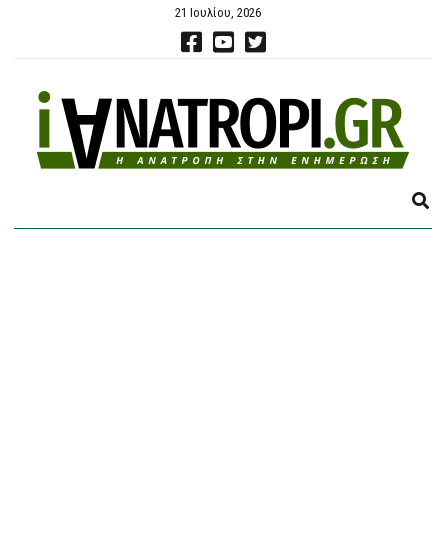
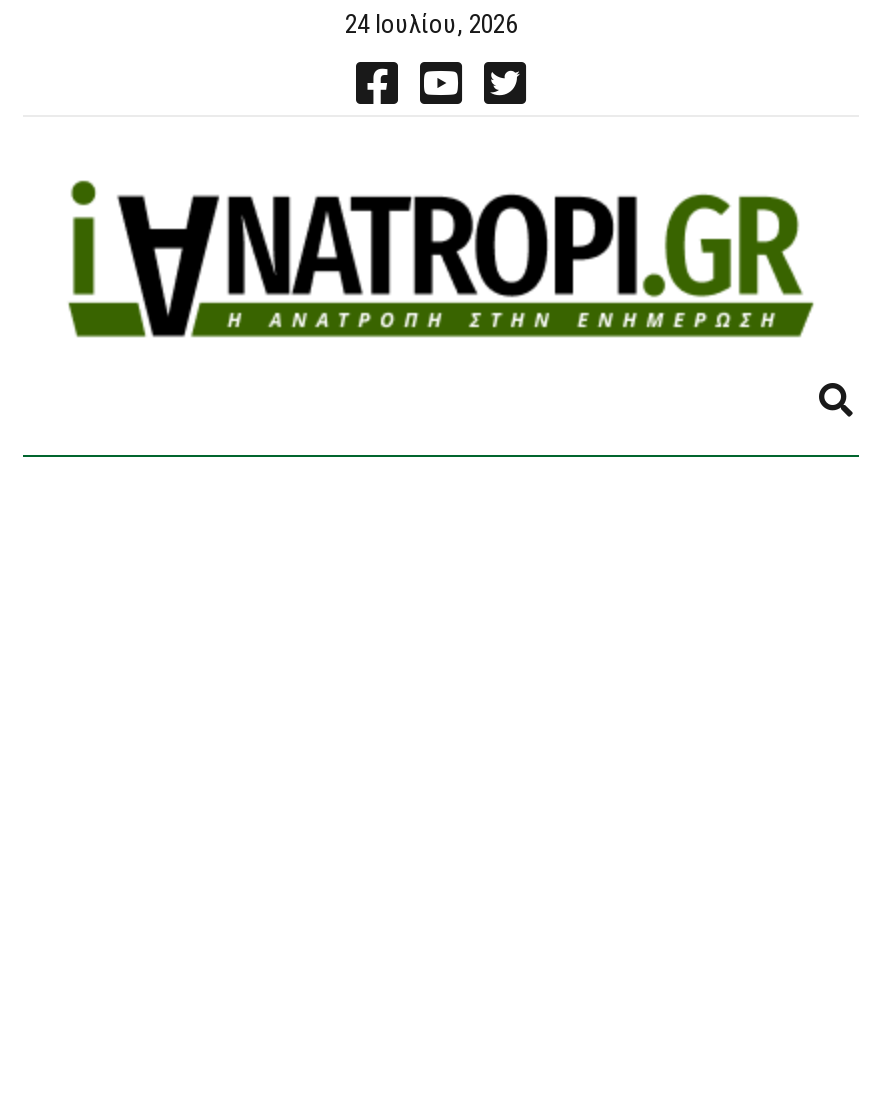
[175,5,261,20] 21 Ιουλίου, 2026 -> [345,9,517,39] 24 Ιουλίου, 2026

